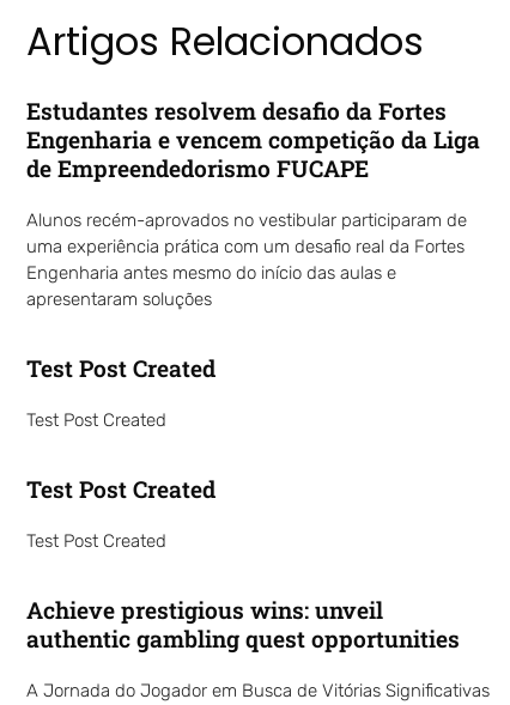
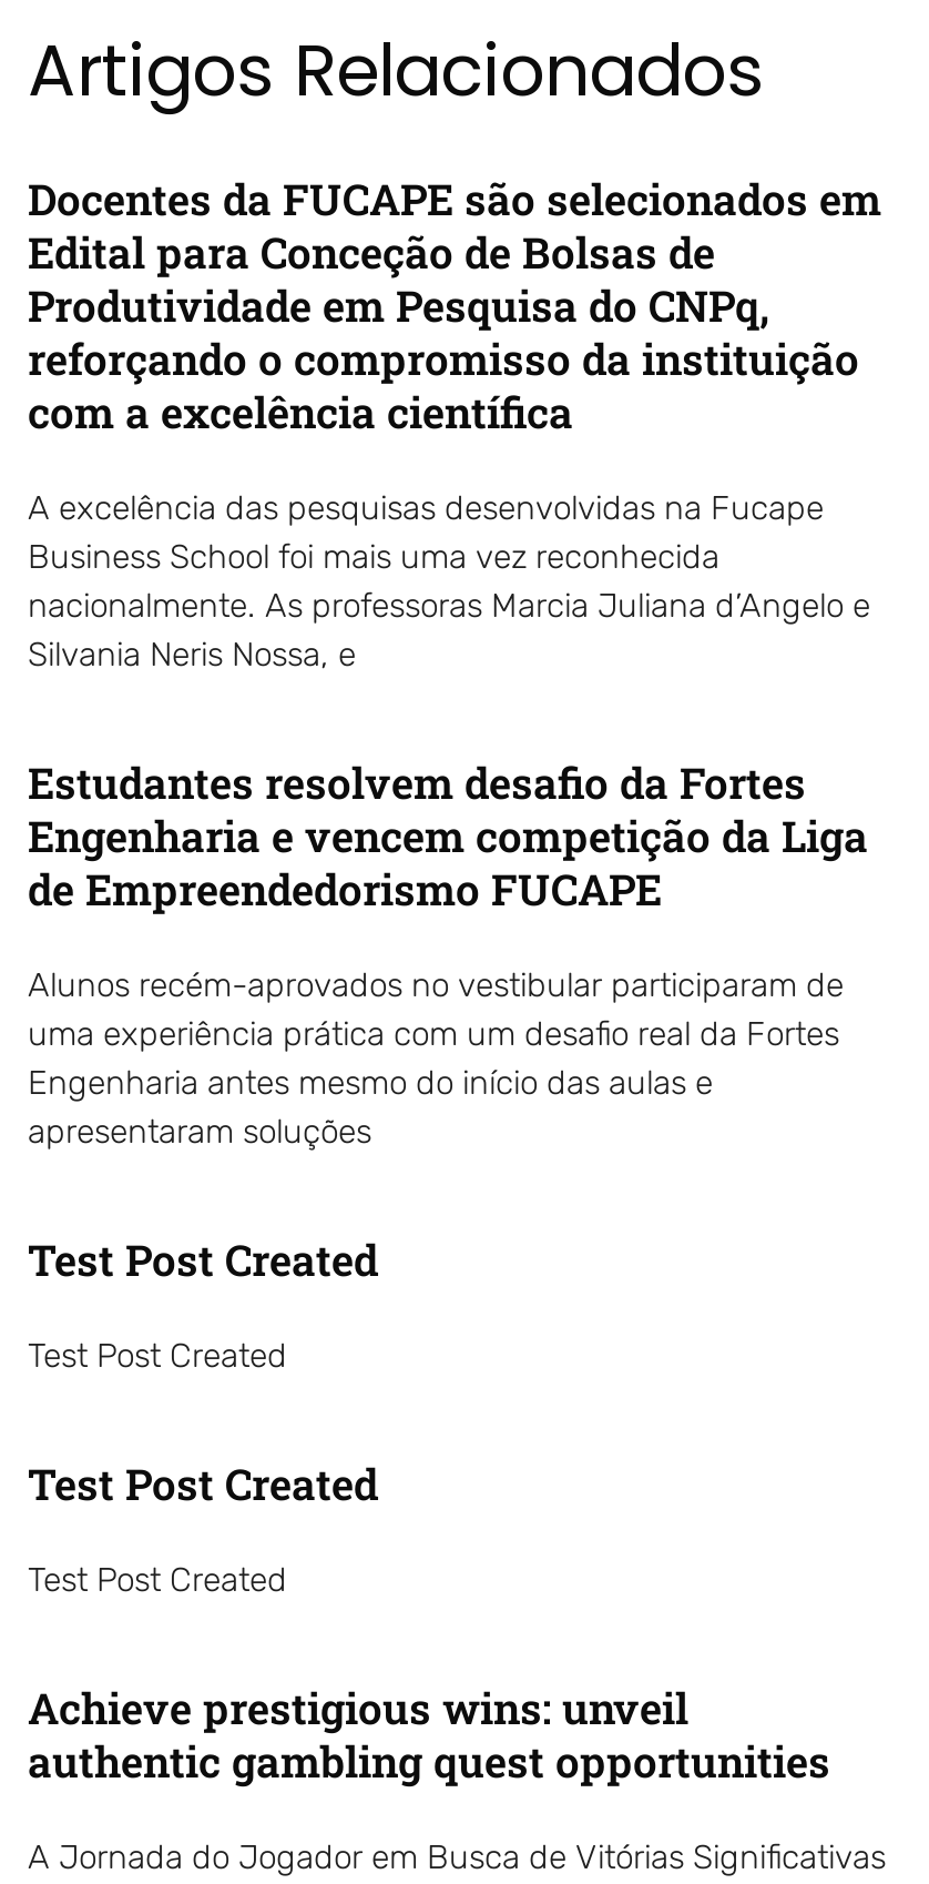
none -> [28,172,881,675] Docentes da FUCAPE são selecionados em | Edital para Conceção de Bolsas de | Produtividade em Pesquisa do CNPq, | reforçando o compromisso da instituição | com a excelência científica | A excelência das pesquisas desenvolvidas na Fucape | Business School foi mais uma vez reconhecida | nacionalmente. As professoras Marcia Juliana d’Angelo e | Silvania Neris Nossa, e

